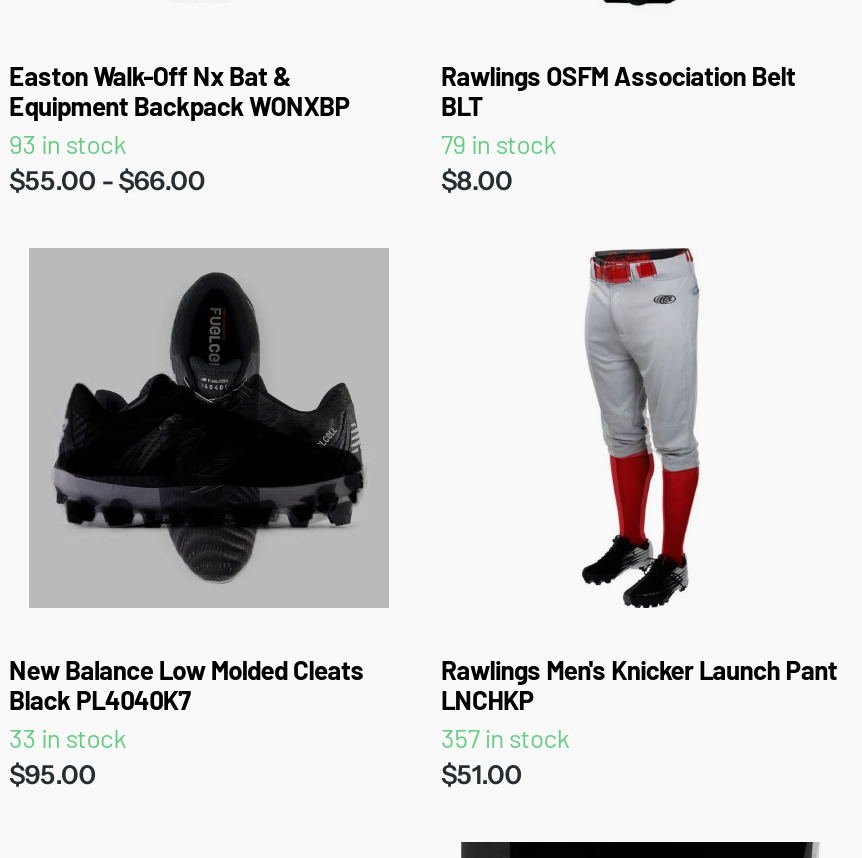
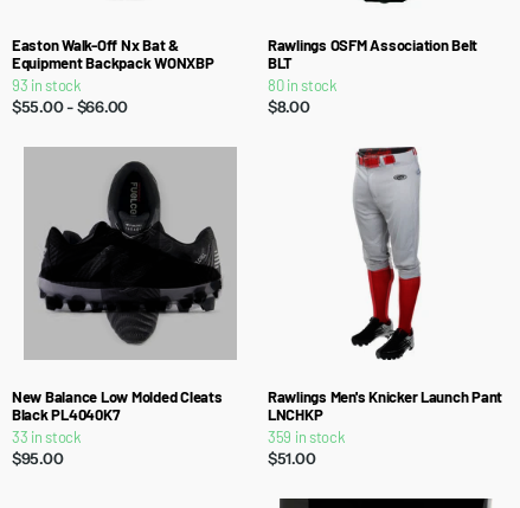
[441,128,557,160] 79 in stock -> [268,76,337,95] 80 in stock
[441,722,570,754] 357 in stock -> [268,428,345,447] 359 in stock

